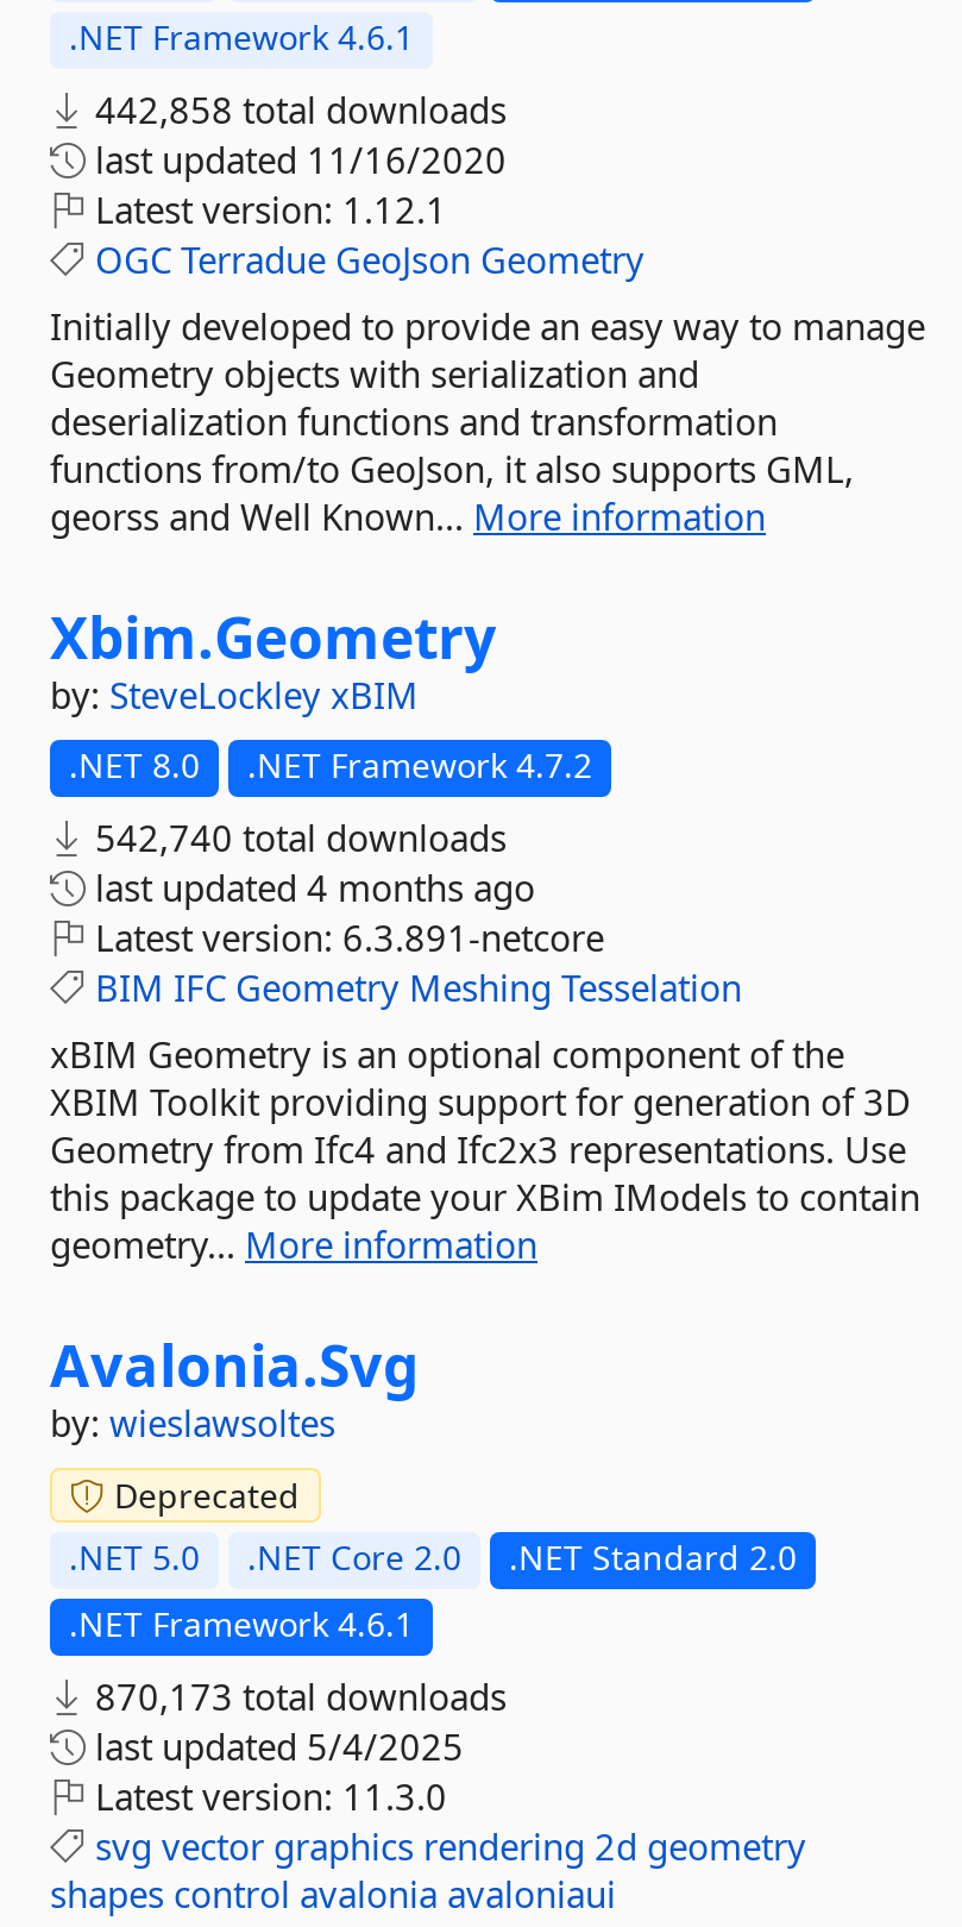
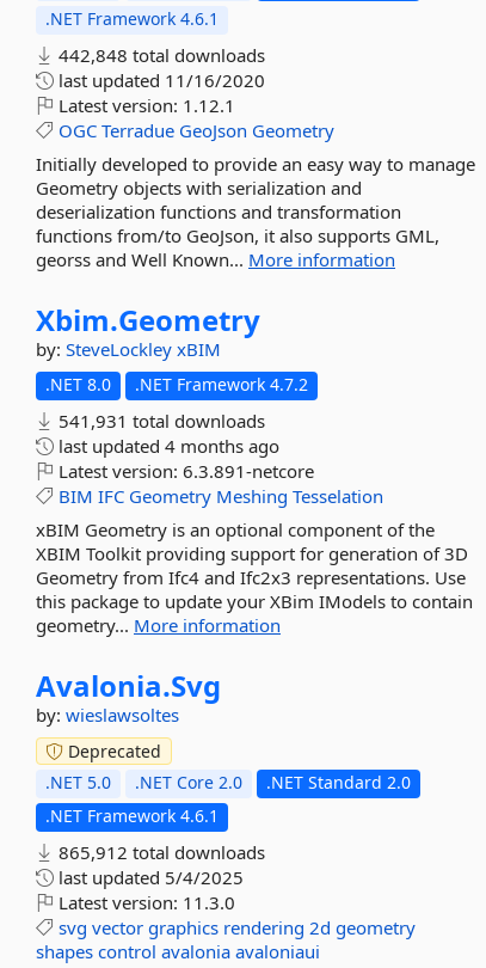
[86,86,507,133] 442,858 total downloads -> [54,43,265,67] 442,848 total downloads
[86,814,507,861] 542,740 total downloads -> [54,409,265,433] 541,931 total downloads
[86,1672,507,1720] 870,173 total downloads -> [54,840,265,864] 865,912 total downloads

